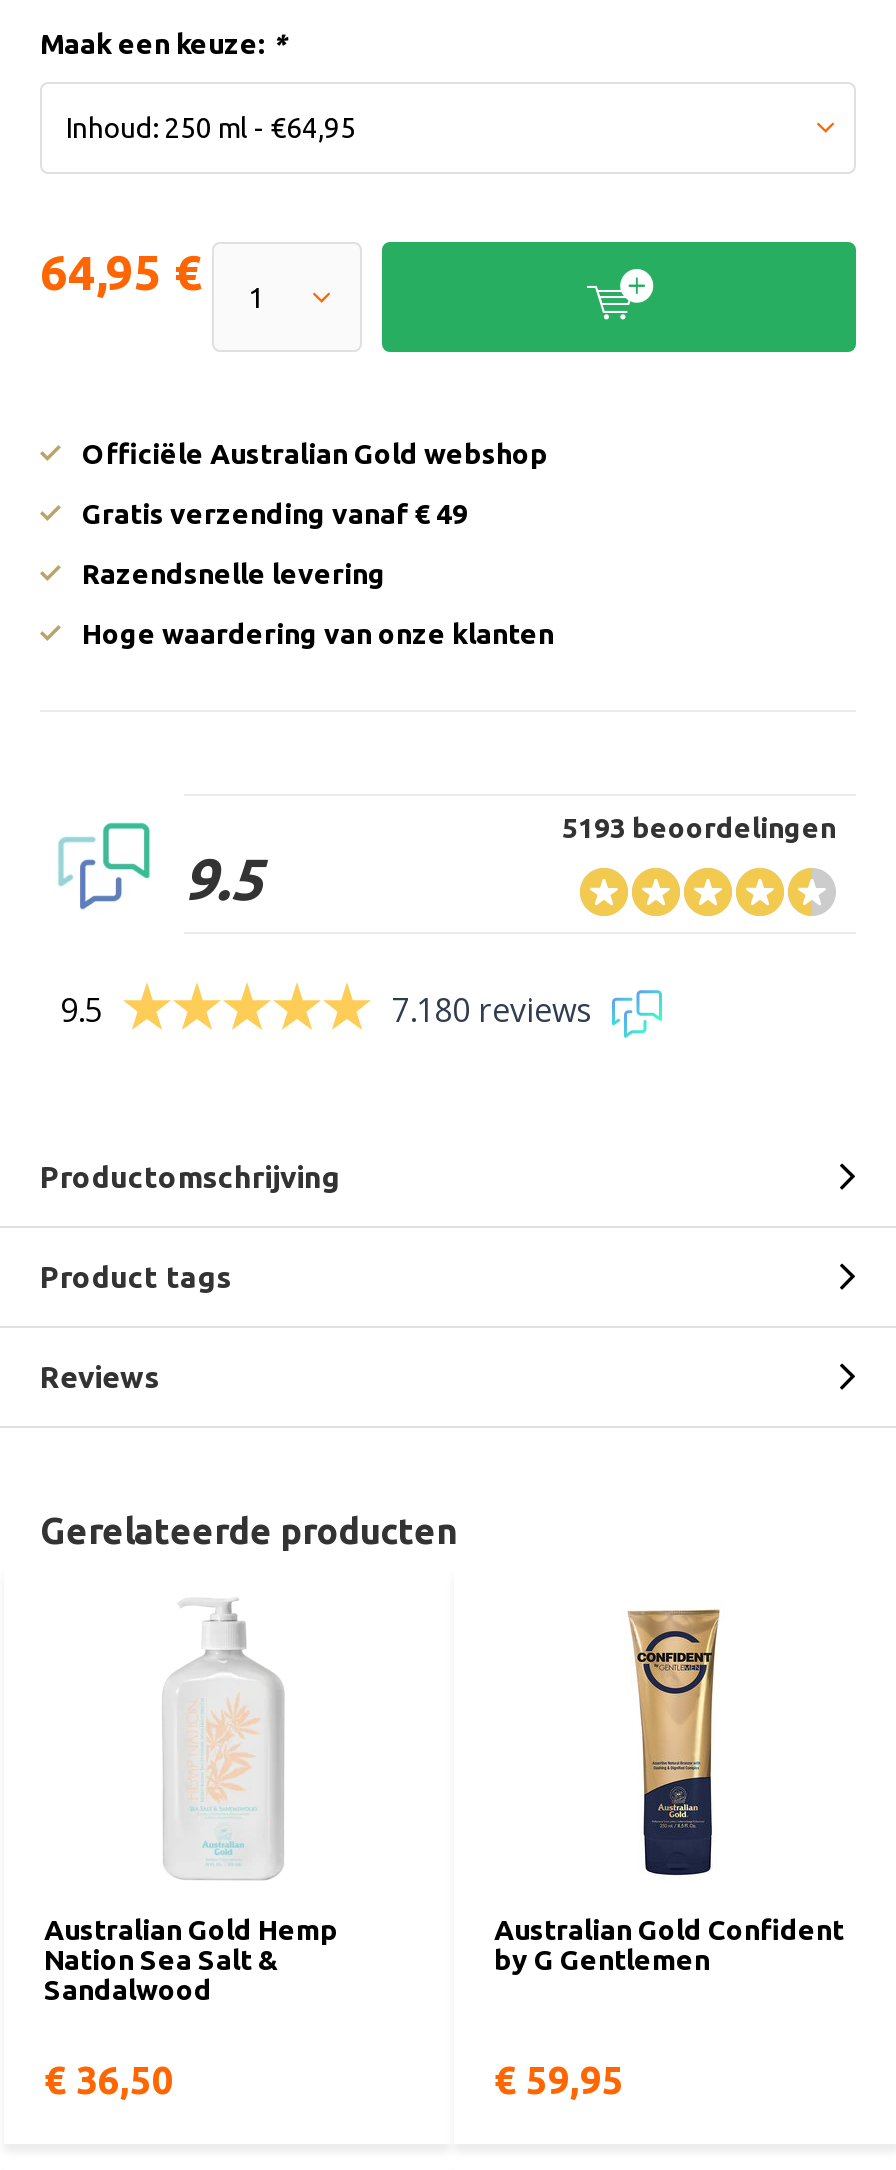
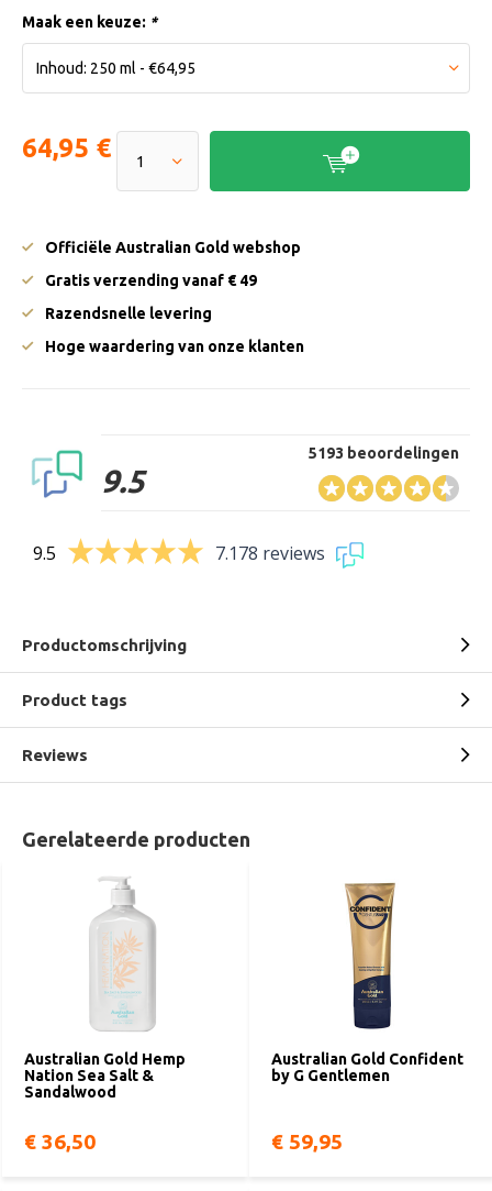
[392,987,592,1031] 7.180 reviews -> [215,541,325,565] 7.178 reviews

